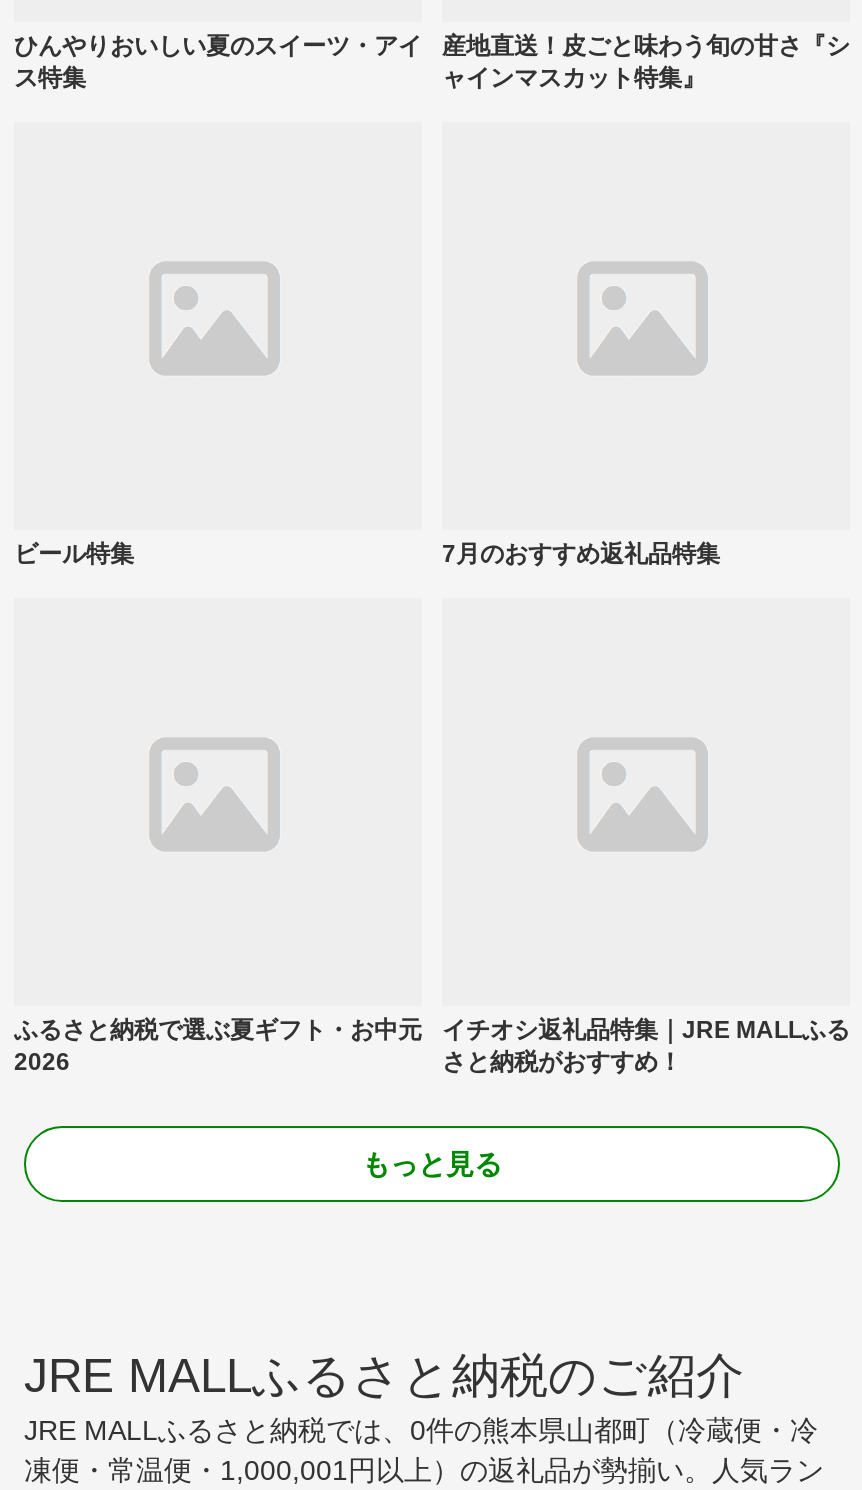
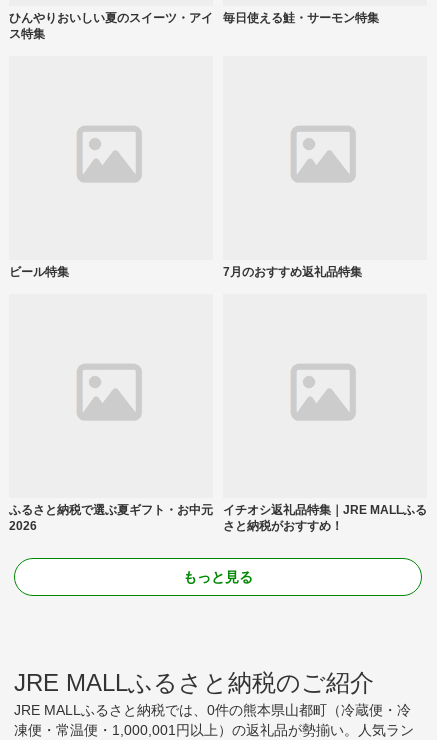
[442,31,850,91] 産地直送！皮ごと味わう旬の甘さ『シ | ャインマスカット特集』 -> [223,11,379,25] 毎日使える鮭・サーモン特集

